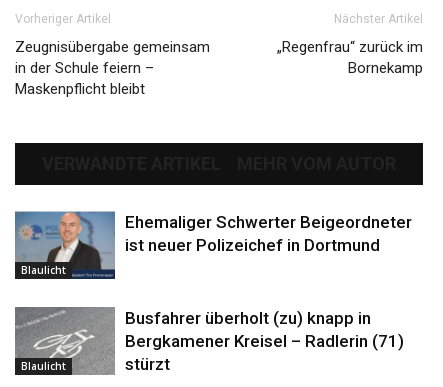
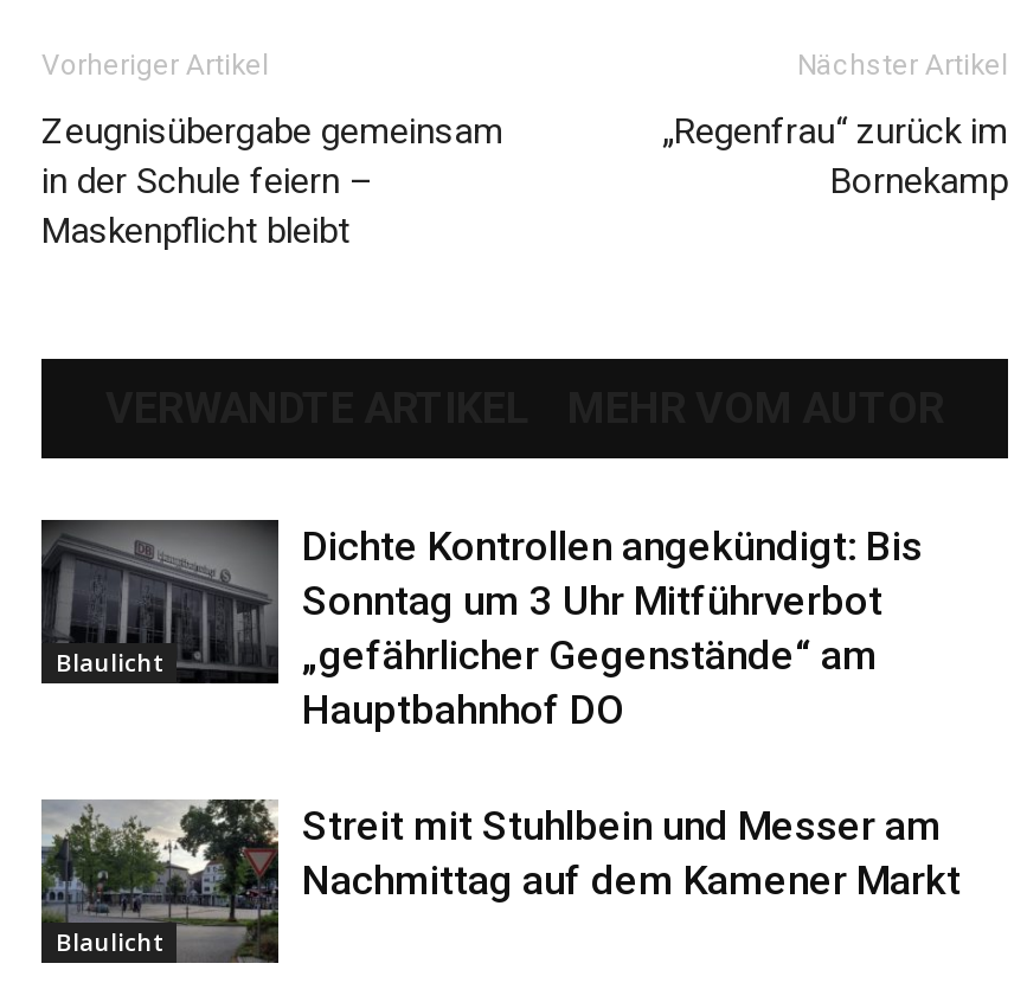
[14,211,412,279] [image] | Ehemaliger Schwerter Beigeordneter | ist neuer Polizeichef in Dortmund -> [39,518,923,732] [image] | Dichte Kontrollen angekündigt: Bis | Sonntag um 3 Uhr Mitführverbot | „gefährlicher Gegenstände“ am | Hauptbahnhof DO
[15,307,404,376] [image] | Busfahrer überholt (zu) knapp in | Bergkamener Kreisel – Radlerin (71) | stürzt -> [44,799,961,965] [image] | Streit mit Stuhlbein und Messer am | Nachmittag auf dem Kamener Markt

